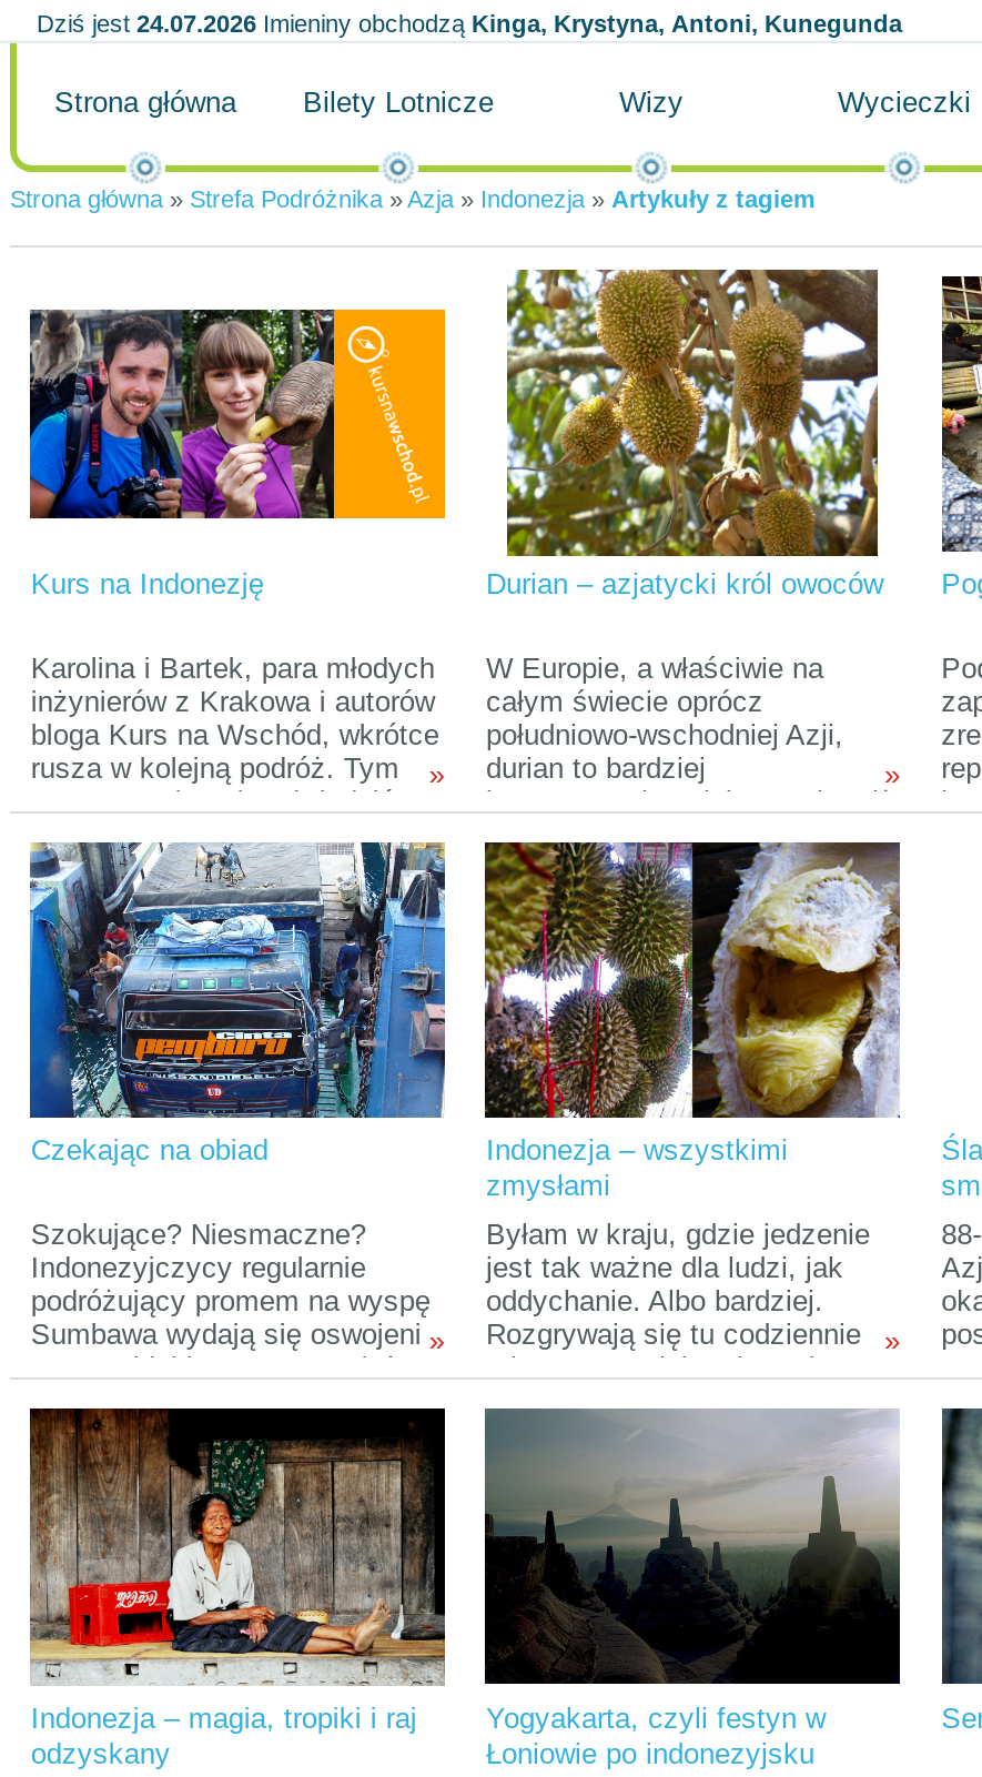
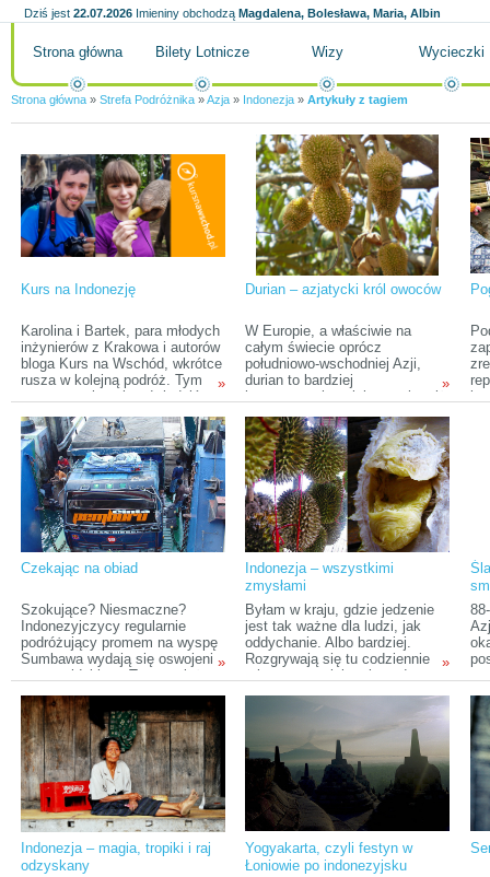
[37,10,902,37] Dziś jest 24.07.2026 Imieniny obchodzą Kinga, Krystyna, Antoni, Kunegunda -> [24,7,441,20] Dziś jest 22.07.2026 Imieniny obchodzą Magdalena, Bolesława, Maria, Albin

